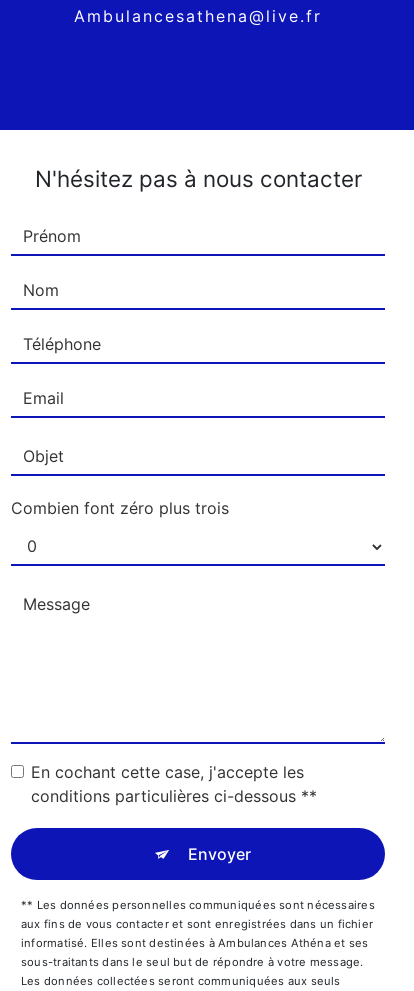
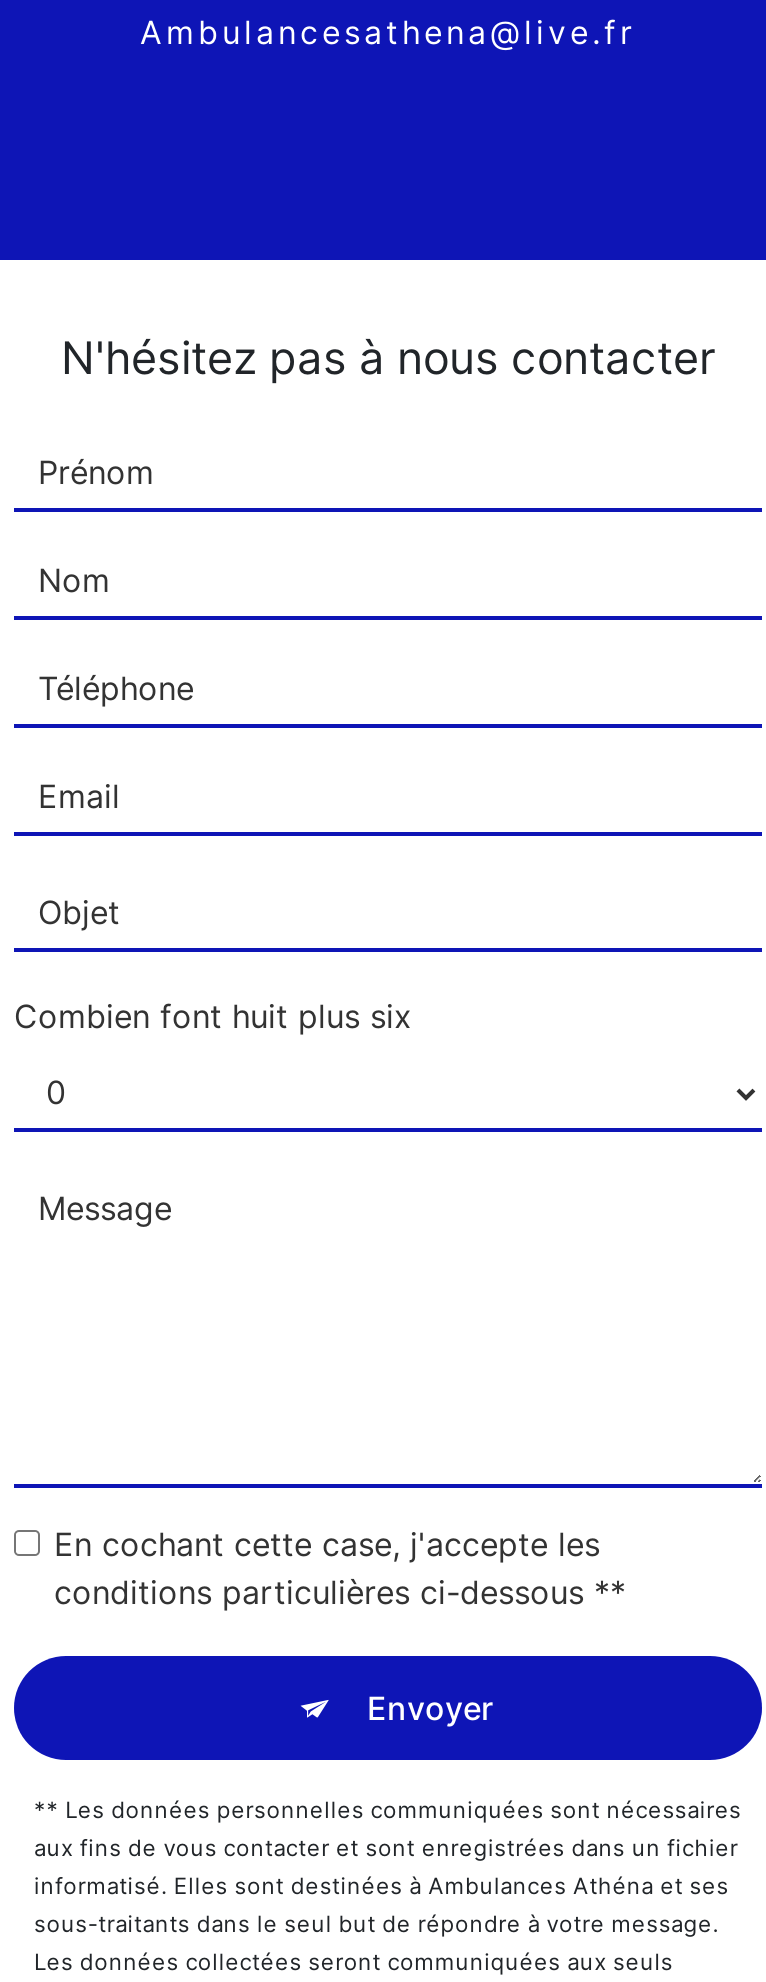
[11,498,229,518] Combien font zéro plus trois -> [14,995,412,1035] Combien font huit plus six

